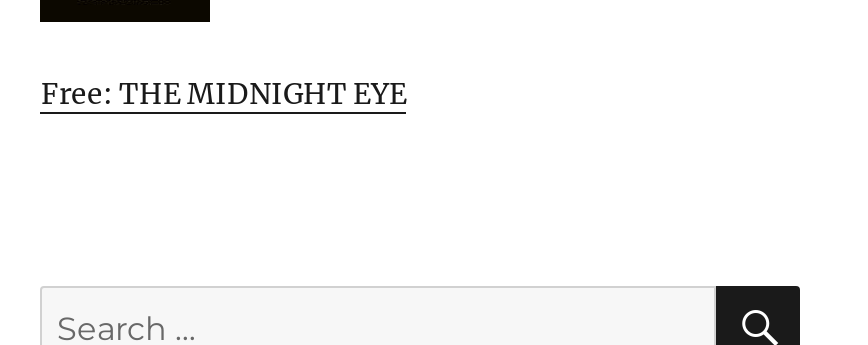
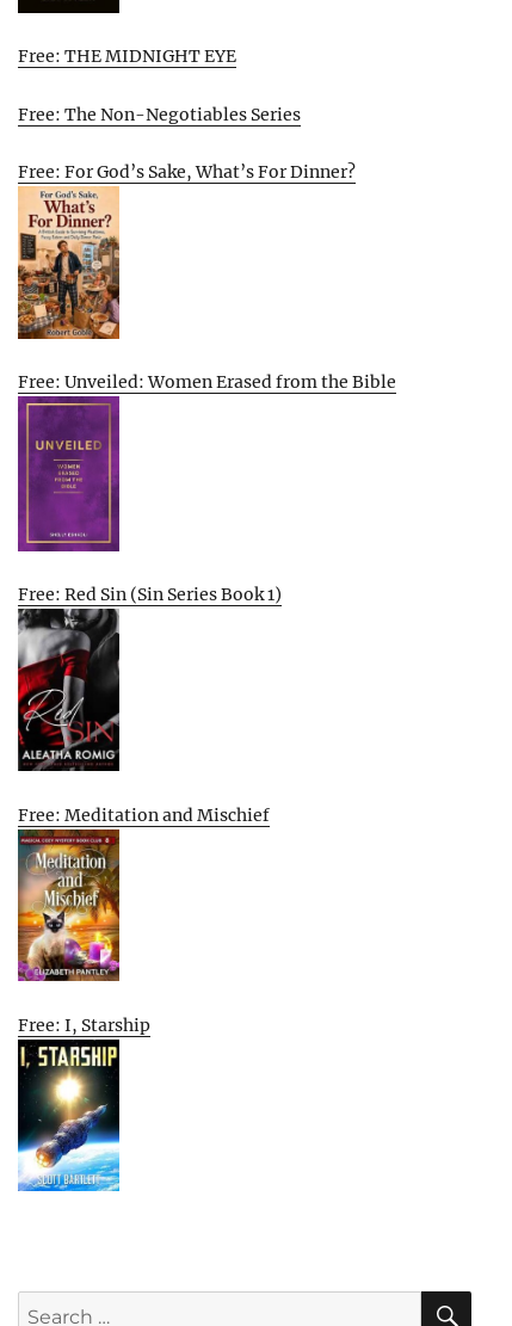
none -> [17,192,397,393] [image] | Free: Unveiled: Women Erased from the Bible
none -> [17,402,282,605] [image] | Free: Red Sin (Sin Series Book 1)
none -> [17,615,270,826] [image] | Free: Meditation and Mischief
none -> [17,834,151,1036] [image] | Free: I, Starship
none -> [17,1046,121,1192] [image]
none -> [18,103,356,183] Free: The Non-Negotiables Series | Free: For God’s Sake, What’s For Dinner?

